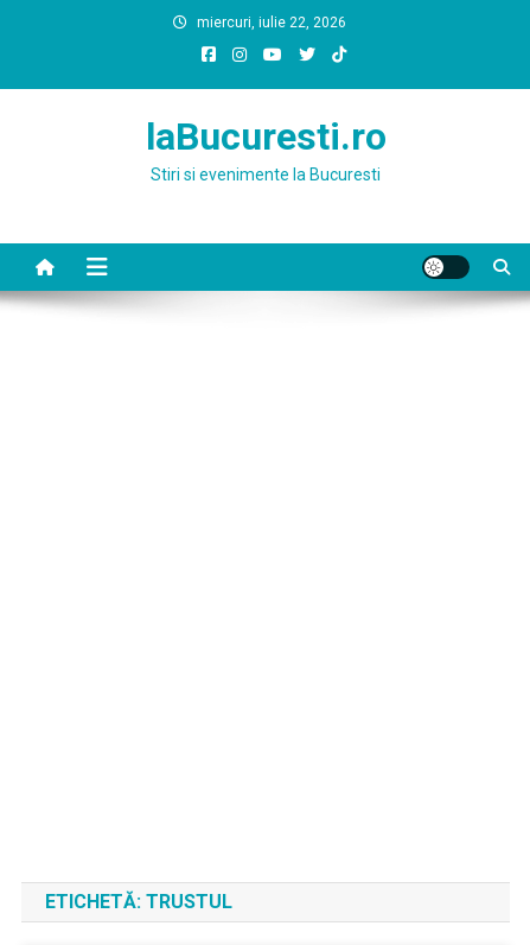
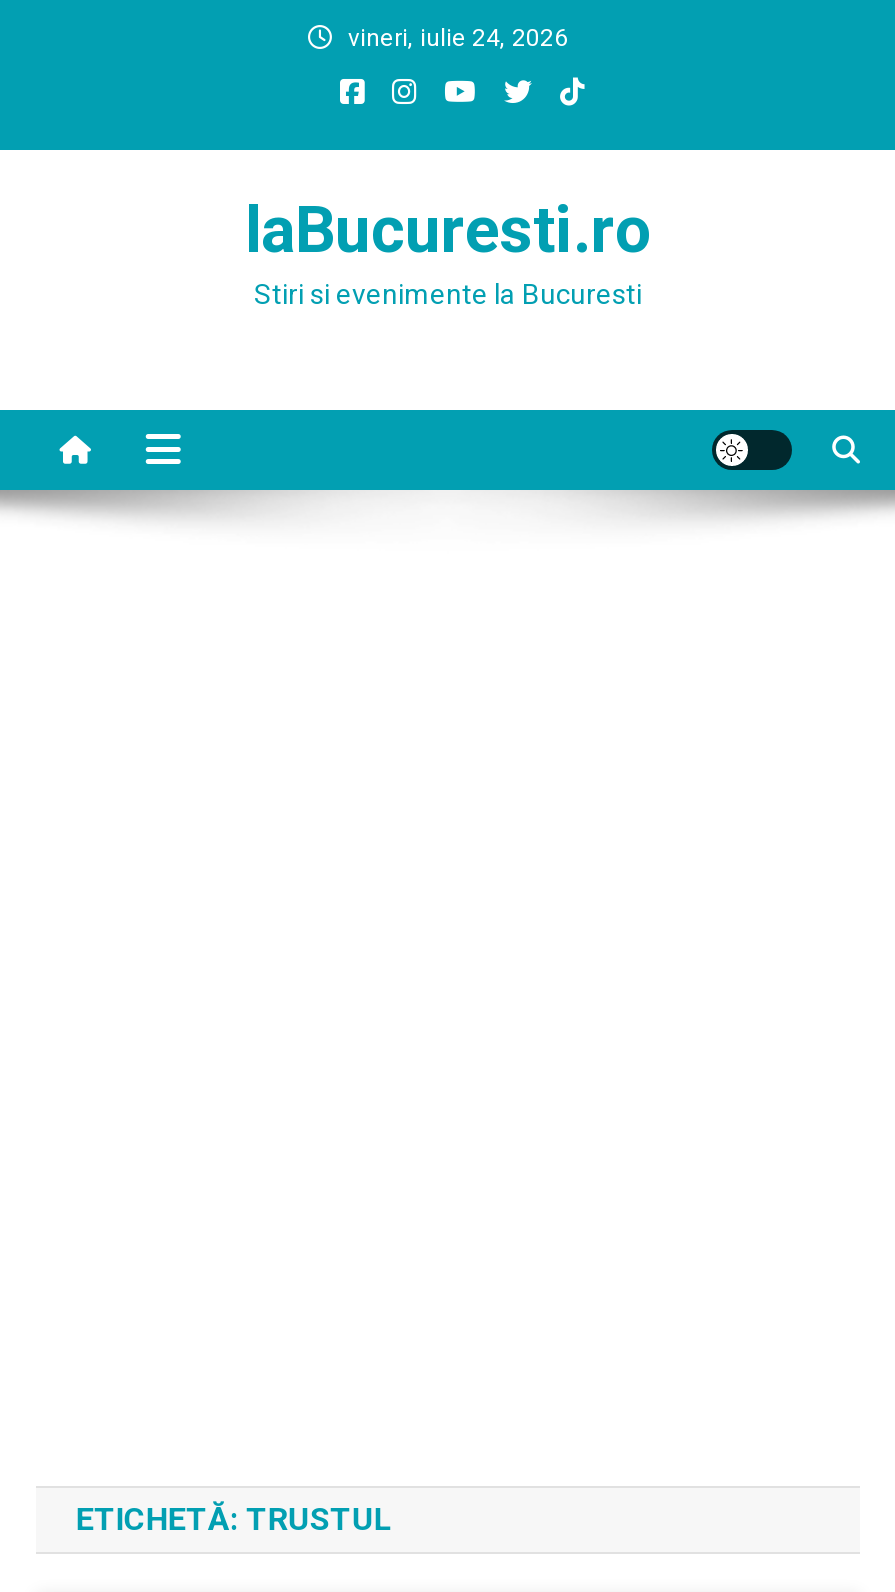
[197,14,346,31] miercuri, iulie 22, 2026 -> [348,24,568,52] vineri, iulie 24, 2026

